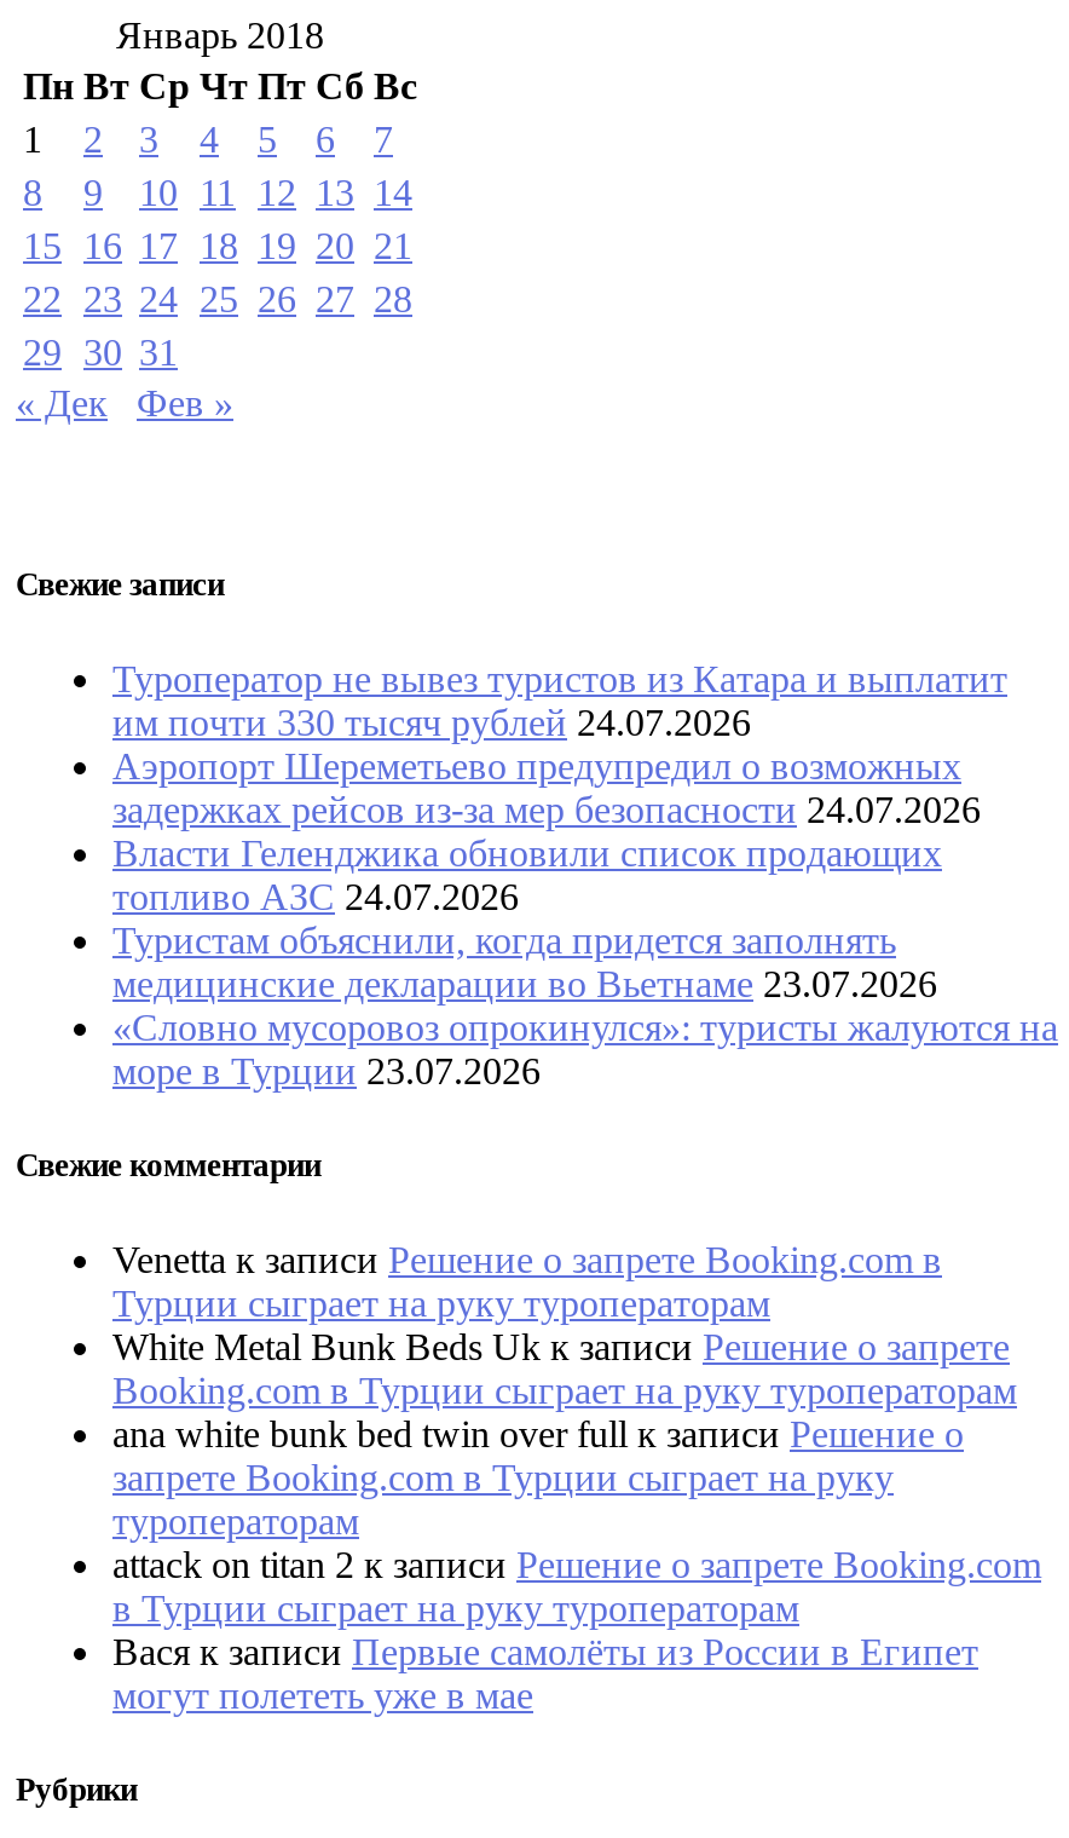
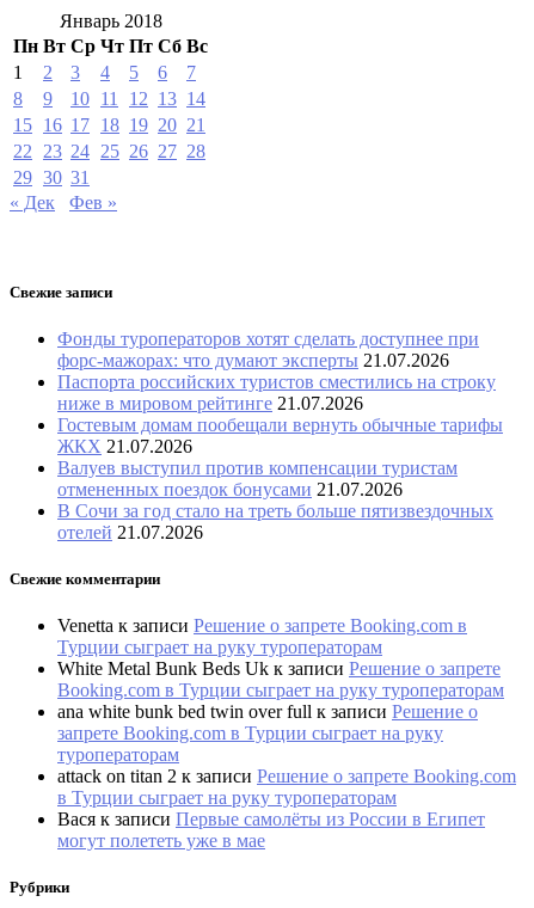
[112,658,1058,1091] Туроператор не вывез туристов из Катара и выплатит | им почти 330 тысяч рублей 24.07.2026 | Аэропорт Шереметьево предупредил о возможных | задержках рейсов из-за мер безопасности 24.07.2026 | Власти Геленджика обновили список продающих | топливо АЗС 24.07.2026 | Туристам объяснили, когда придется заполнять | медицинские декларации во Вьетнаме 23.07.2026 | «Словно мусоровоз опрокинулся»: туристы жалуются на | море в Турции 23.07.2026 -> [57,328,503,542] Фонды туроператоров хотят сделать доступнее при | форс-мажорах: что думают эксперты 21.07.2026 | Паспорта российских туристов сместились на строку | ниже в мировом рейтинге 21.07.2026 | Гостевым домам пообещали вернуть обычные тарифы | ЖКХ 21.07.2026 | Валуев выступил против компенсации туристам | отмененных поездок бонусами 21.07.2026 | В Сочи за год стало на треть больше пятизвездочных | отелей 21.07.2026

